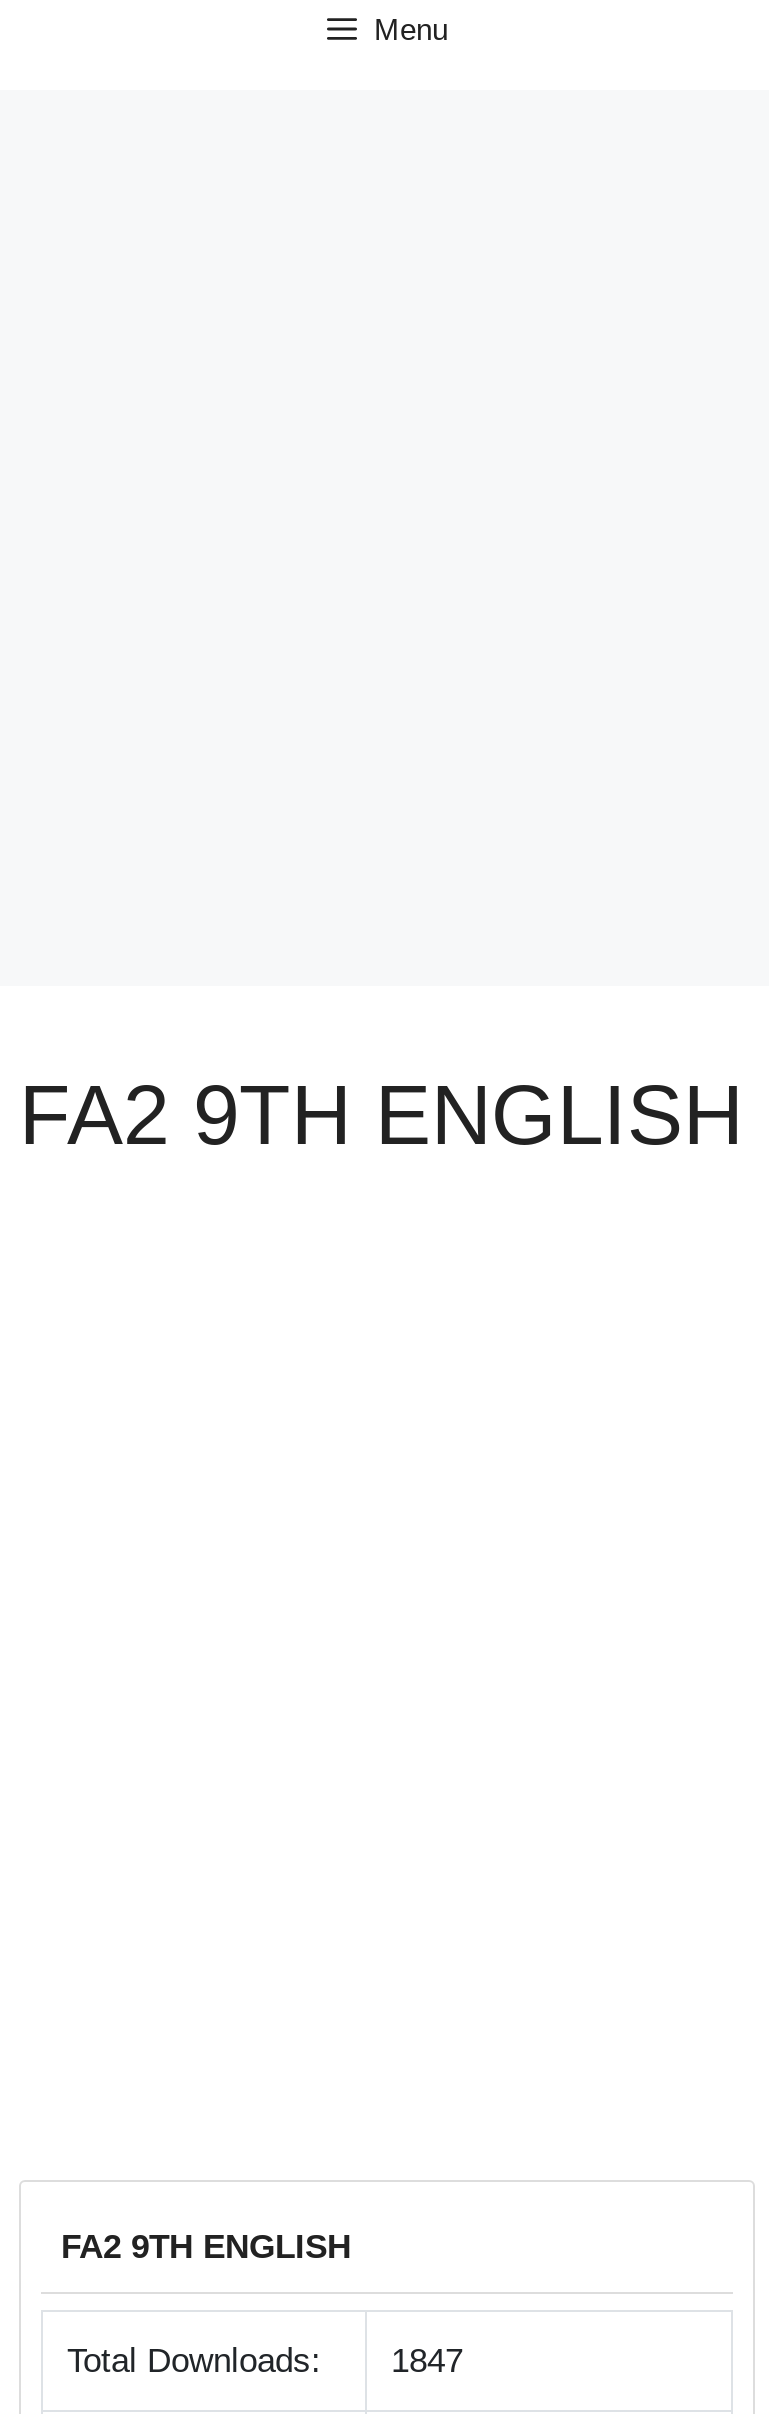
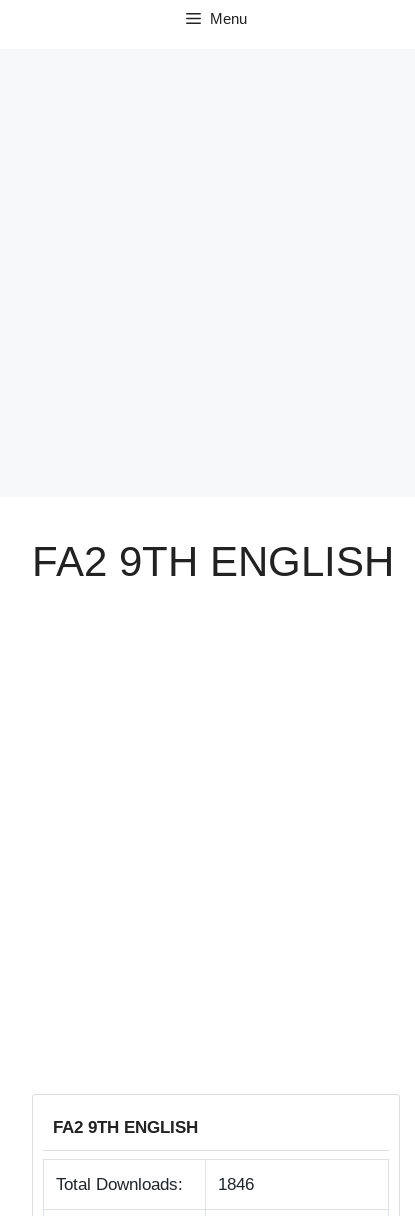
[67,2342,463,2380] Total Downloads: 1847 -> [56,1175,254,1194] Total Downloads: 1846

